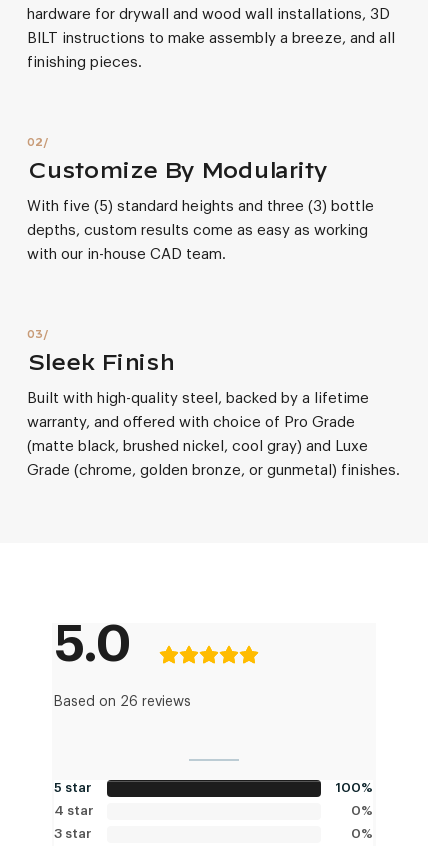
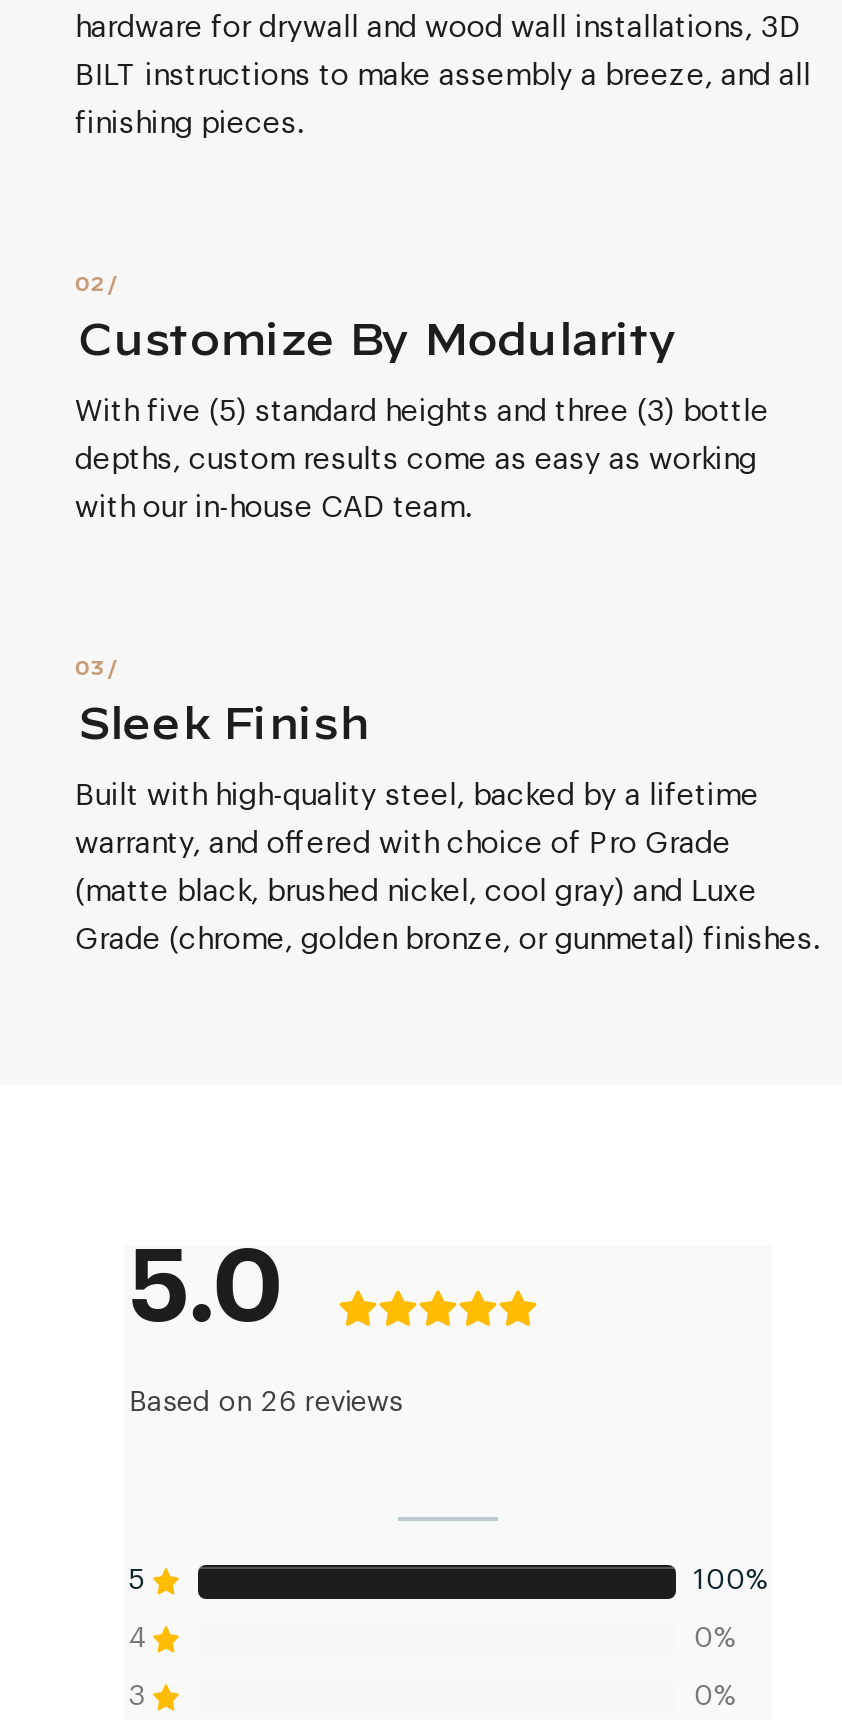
[54,781,91,794] 5 star -> [129,1567,145,1595] 5
[54,804,93,817] 4 star -> [129,1625,149,1653] 4
[54,827,91,840] 3 star -> [129,1683,145,1711] 3

